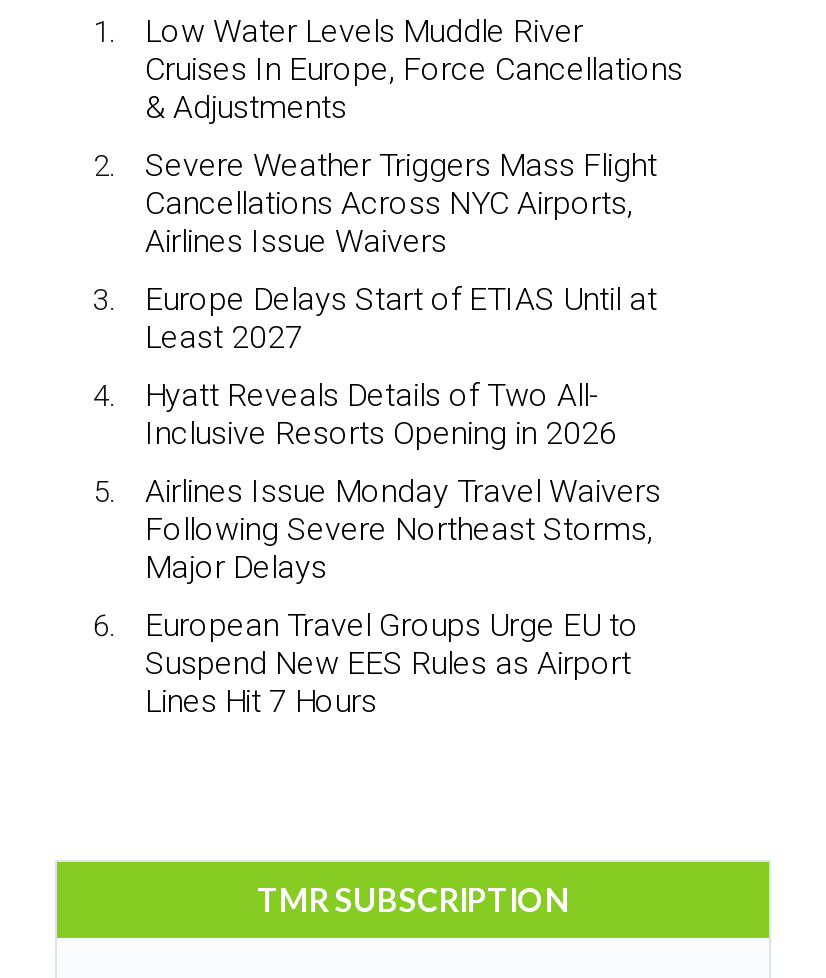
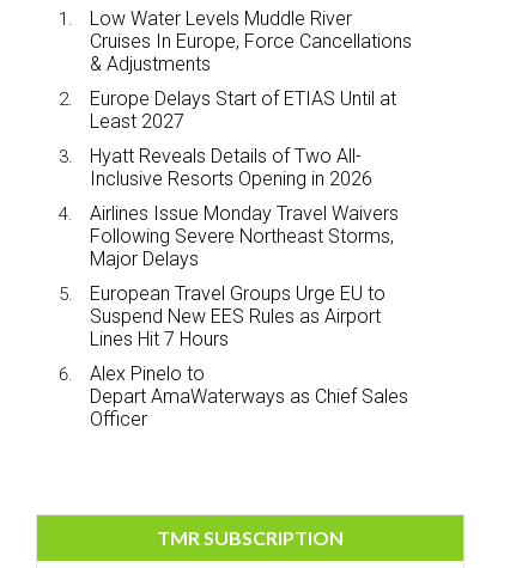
[145,146,657,260] Severe Weather Triggers Mass Flight | Cancellations Across NYC Airports, | Airlines Issue Waivers -> none
moved [145,280,661,720] -> [90,87,399,350]: Europe Delays Start of ETIAS Until at | Least 2027 | Hyatt Reveals Details of Two All- | ... | Suspend New EES Rules as Airport | Lines Hit 7 Hours
none -> [90,362,408,430] Alex Pinelo to | Depart AmaWaterways as Chief Sales | Officer

